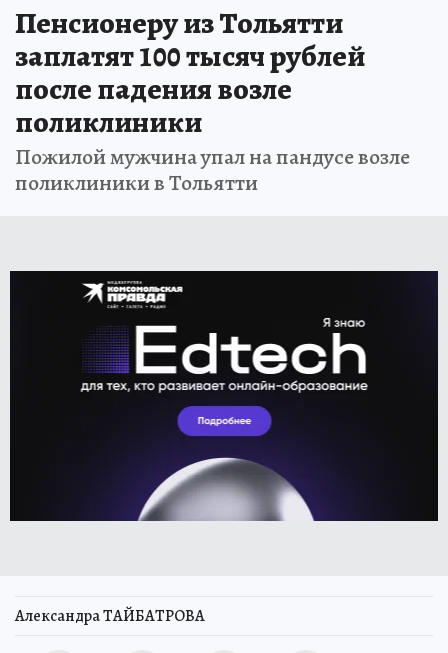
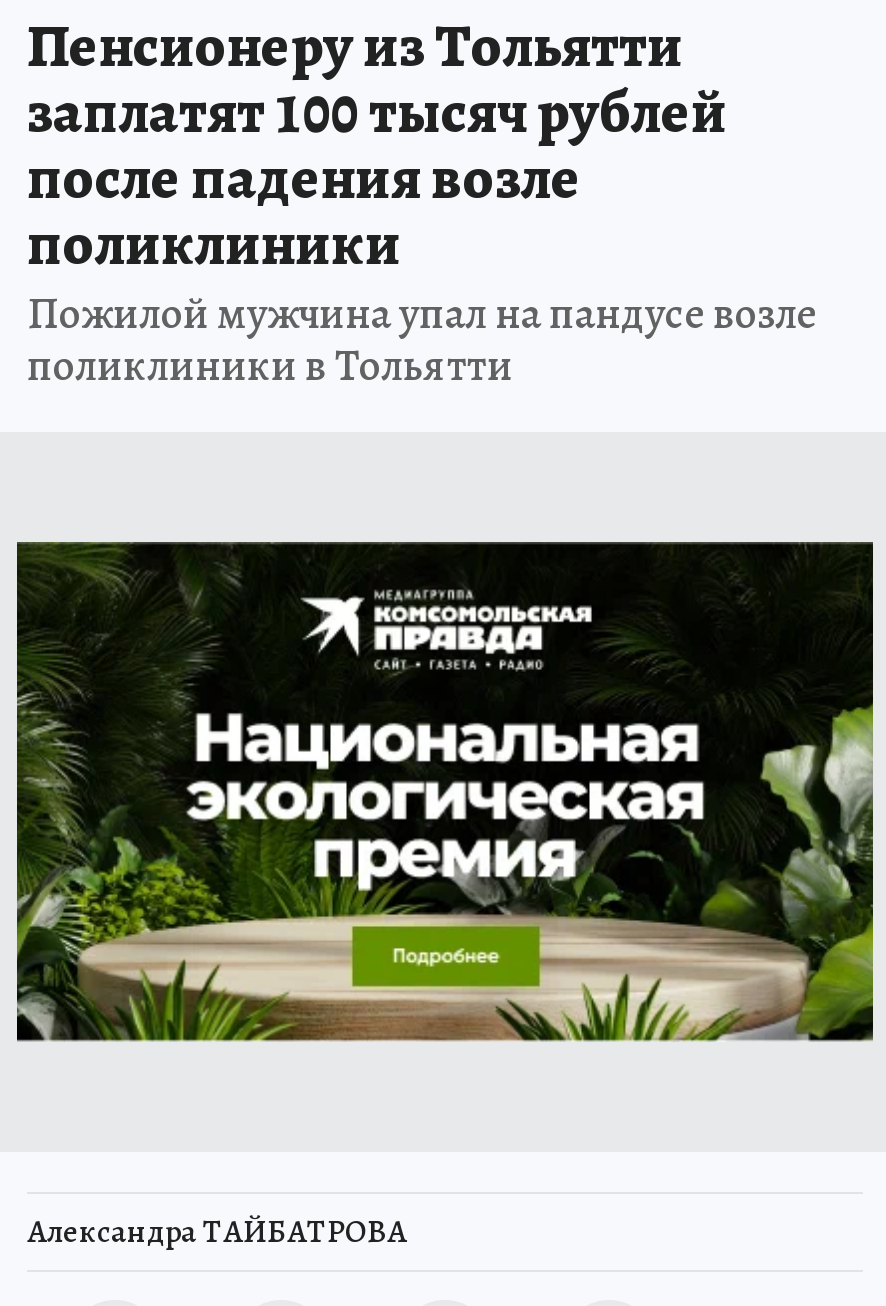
[9,271,439,522] [image] -> [15,542,875,1044] [image]

